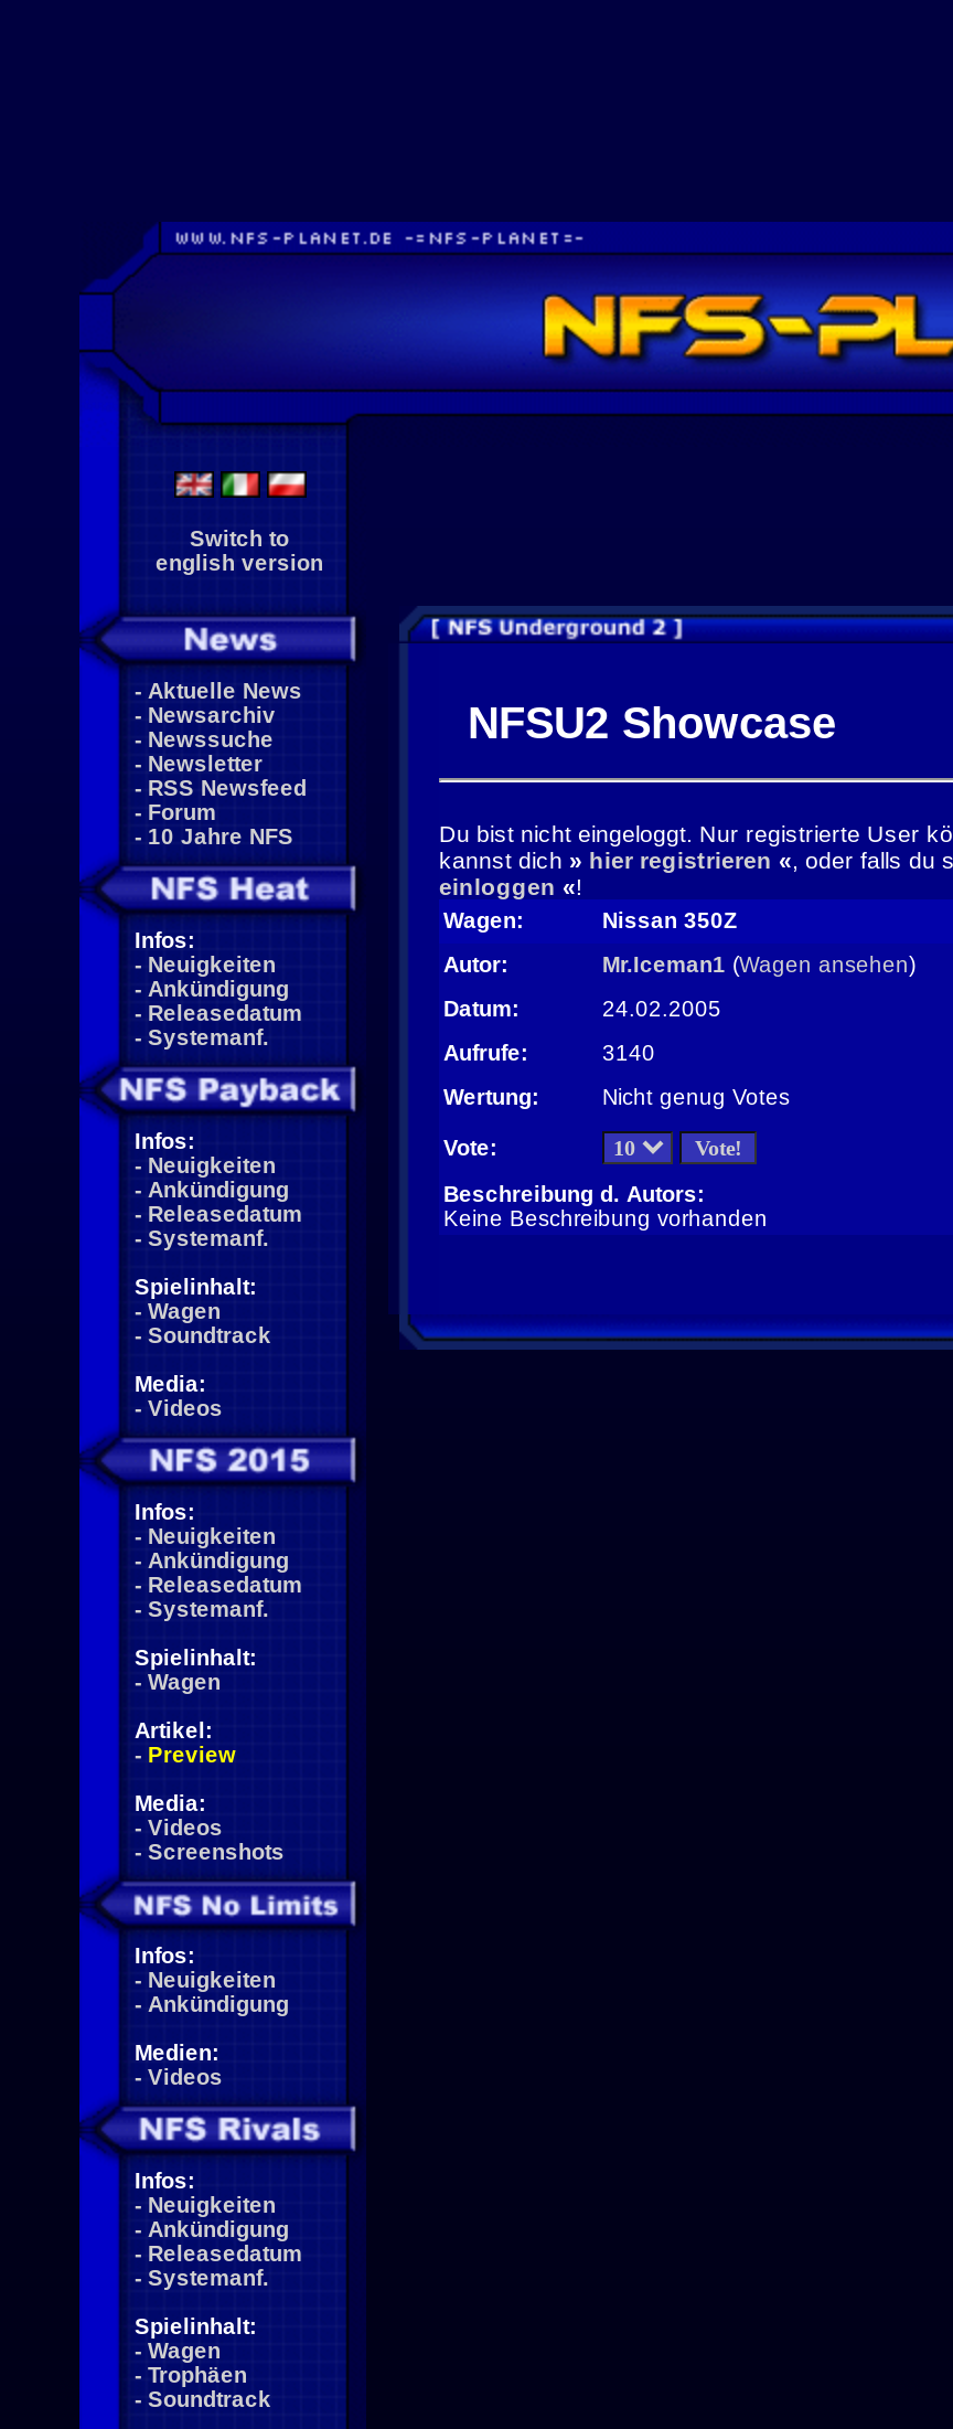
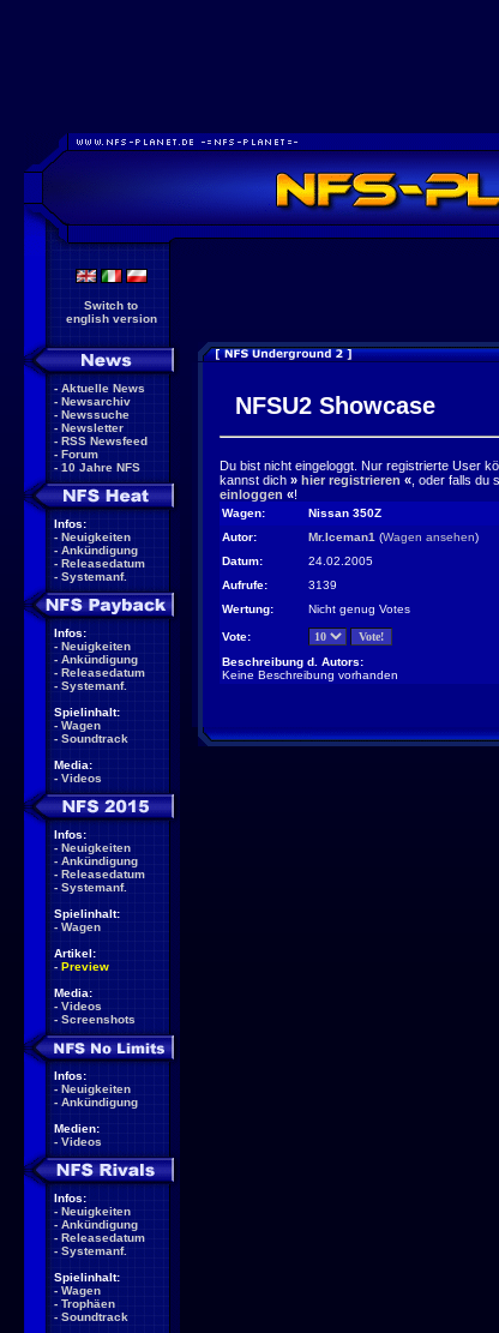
[602,1041,655,1065] 3140 -> [308,578,337,592] 3139

